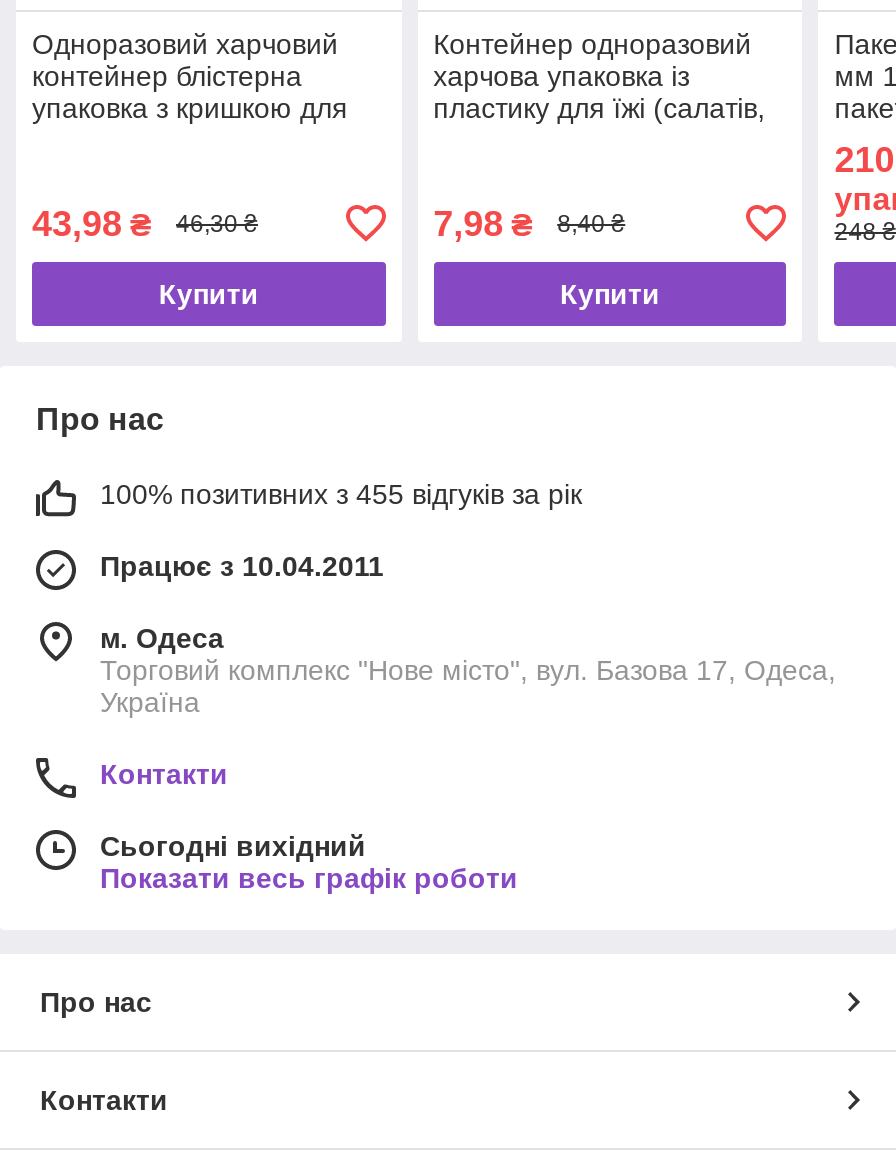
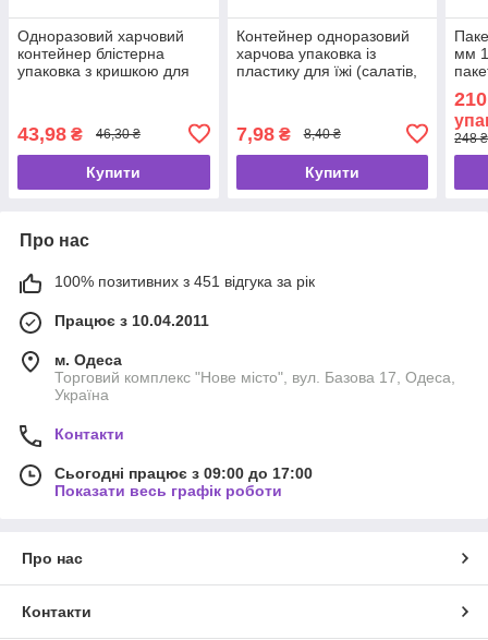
[100,478,582,510] 100% позитивних з 455 відгуків за рік -> [54,272,315,290] 100% позитивних з 451 відгука за рік
[100,830,366,862] Сьогодні вихідний -> [54,464,313,482] Сьогодні працює з 09:00 до 17:00

